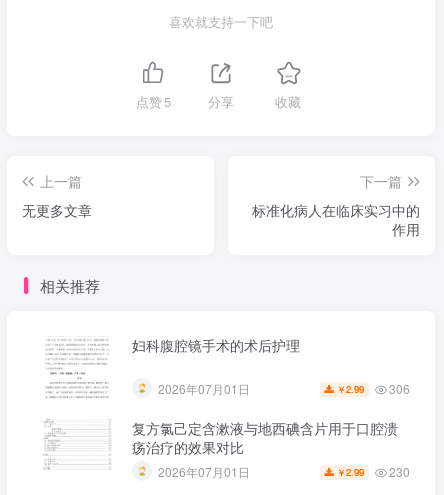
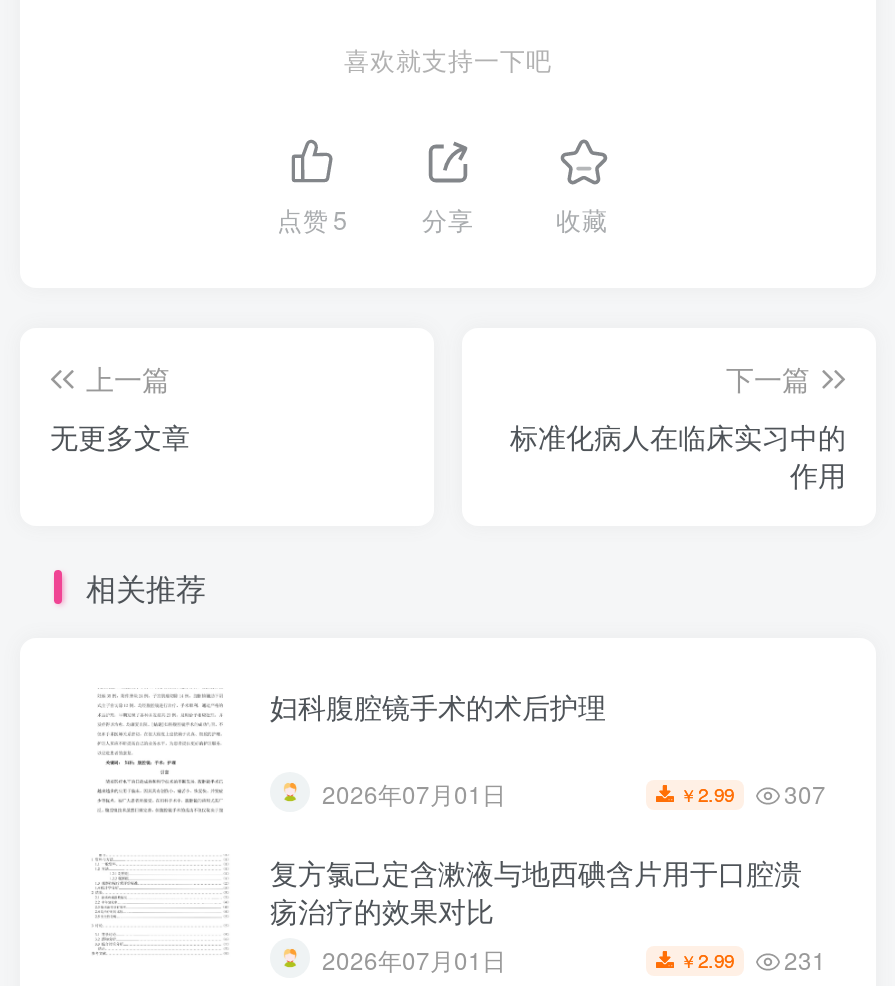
[337,380,410,397] ￥2.99 306 -> [680,776,826,810] ￥2.99 307
[337,463,410,480] ￥2.99 230 -> [680,942,826,976] ￥2.99 231

